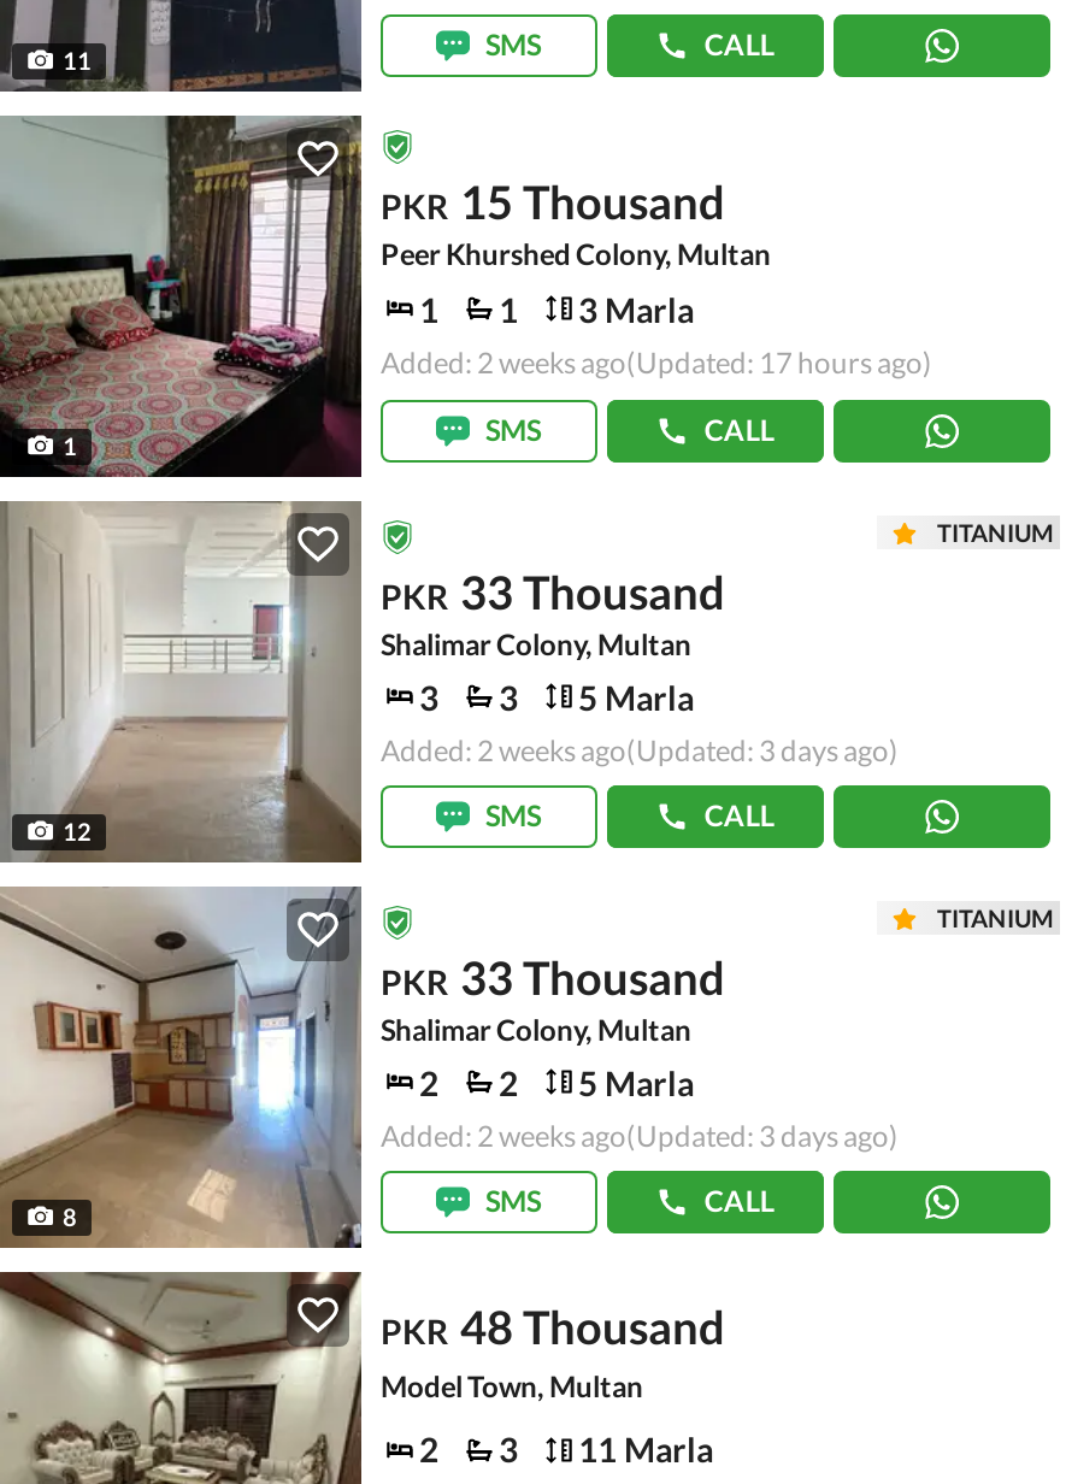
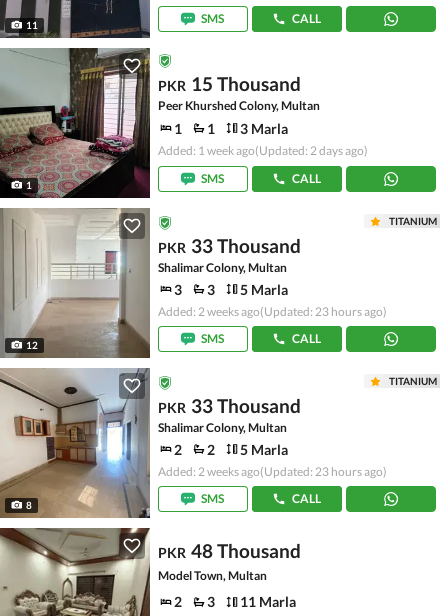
[381,344,932,381] Added: 2 weeks ago(Updated: 17 hours ago) -> [158,143,368,158] Added: 1 week ago(Updated: 2 days ago)
[381,731,899,768] Added: 2 weeks ago(Updated: 3 days ago) -> [158,304,387,319] Added: 2 weeks ago(Updated: 23 hours ago)
[381,1117,899,1153] Added: 2 weeks ago(Updated: 3 days ago) -> [158,464,387,479] Added: 2 weeks ago(Updated: 23 hours ago)

